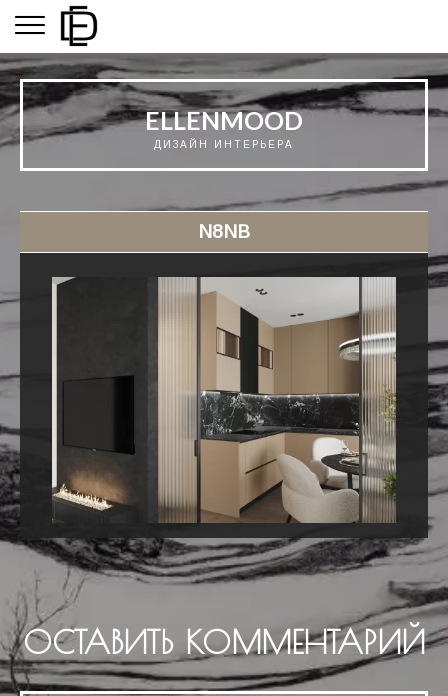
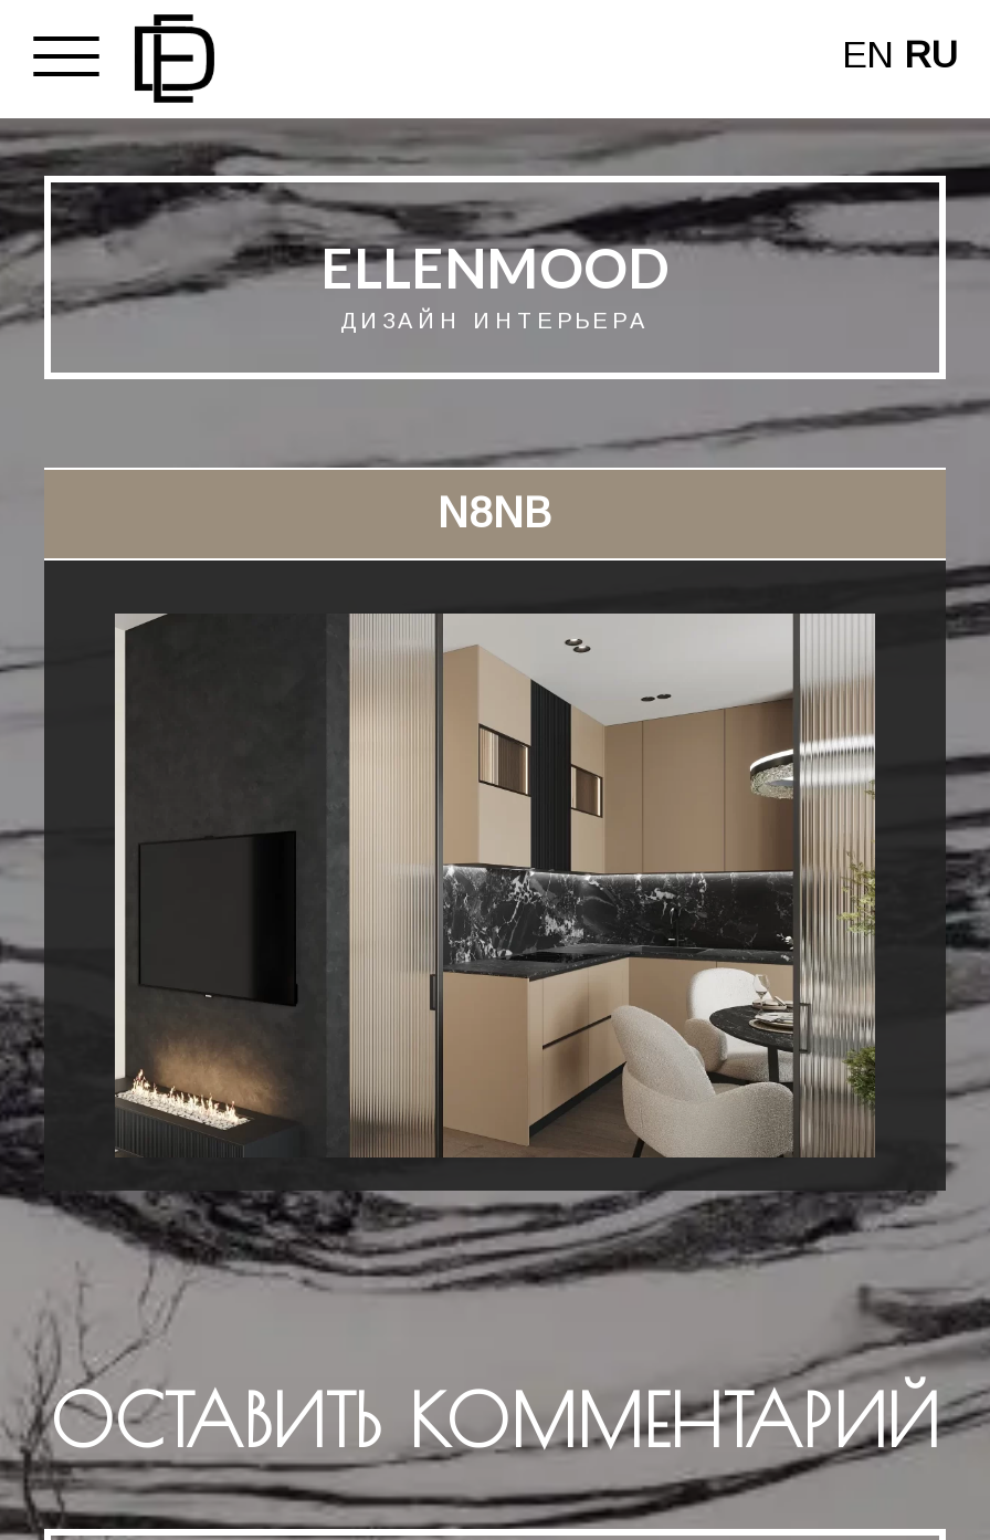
none -> [842,34,957,76] EN RU

